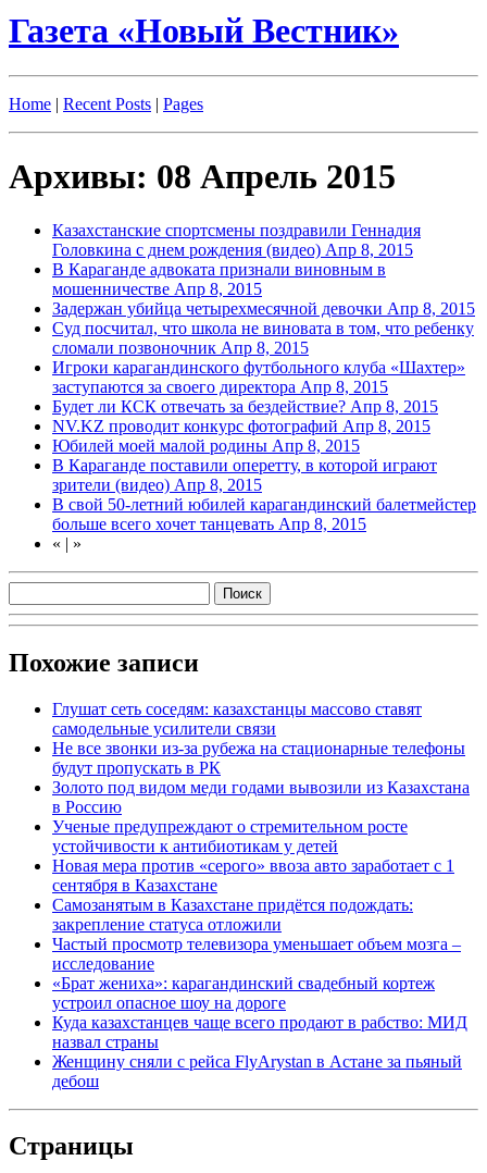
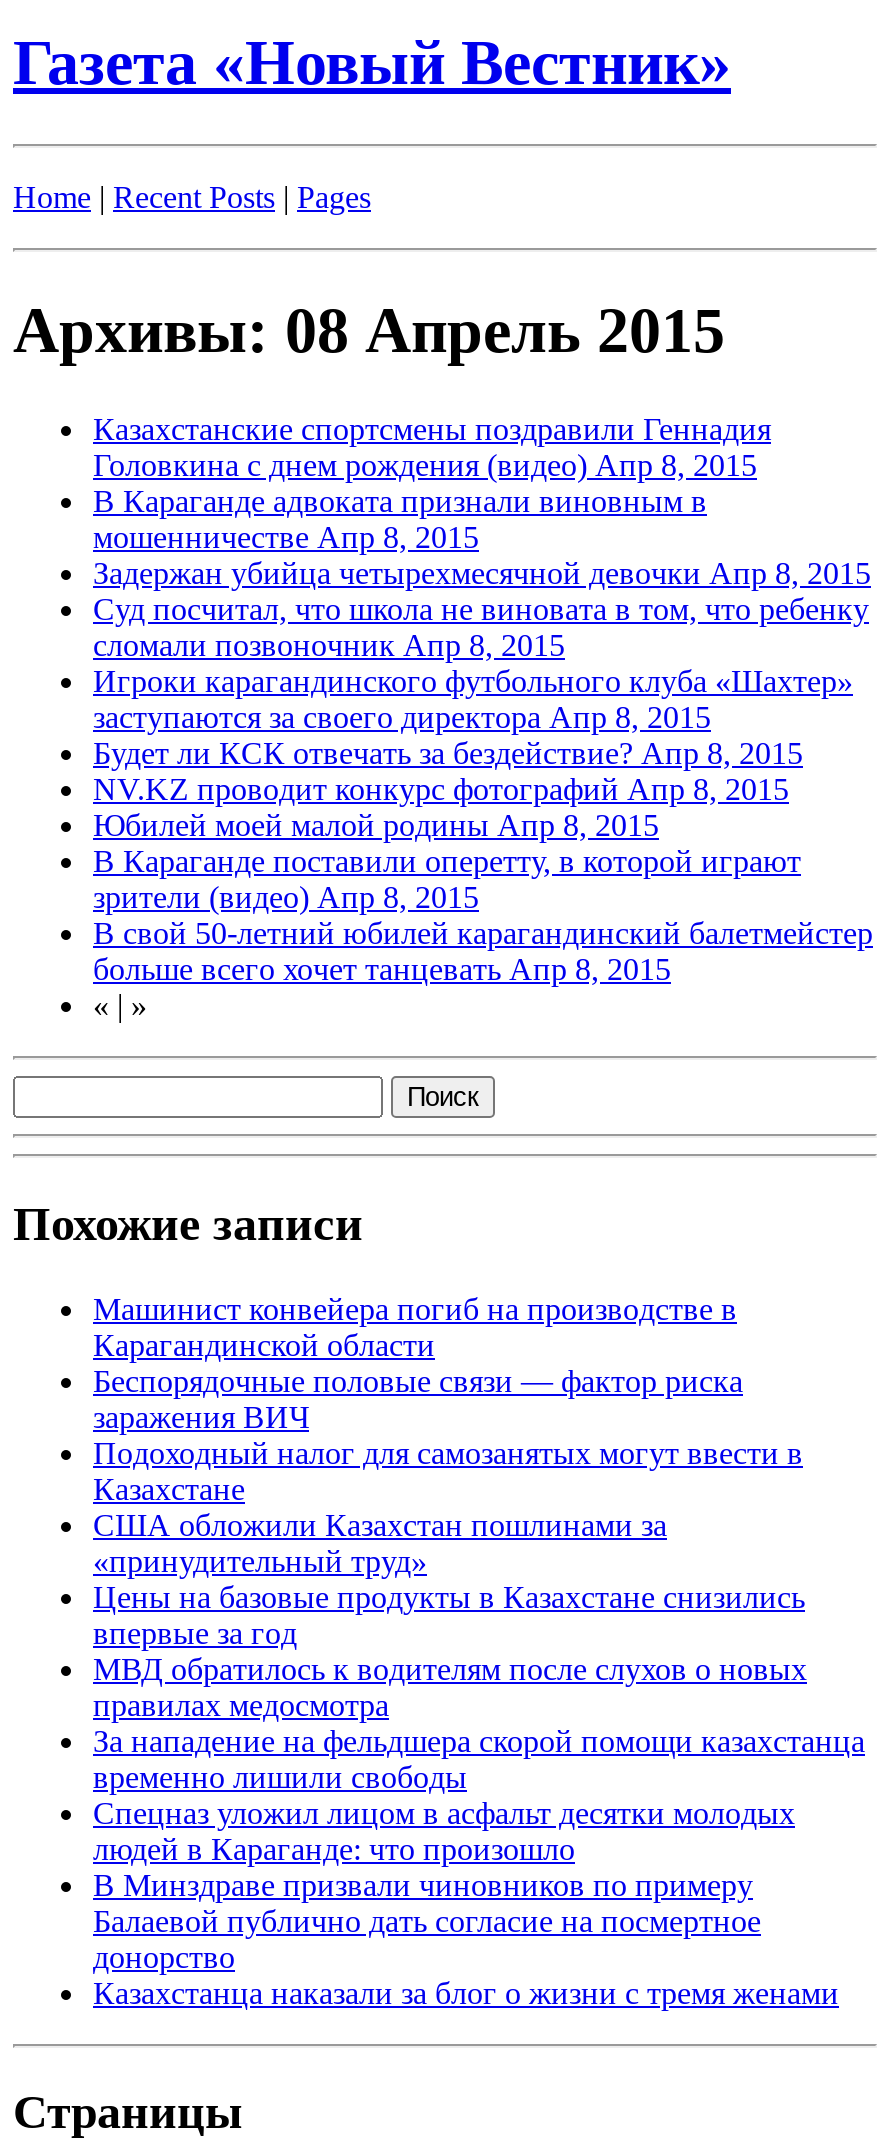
[52,699,470,1090] Глушат сеть соседям: казахстанцы массово ставят | самодельные усилители связи | Не все звонки из-за рубежа на стационарные телефоны | будут пропускать в РК | Золото под видом меди годами вывозили из Казахстана | в Россию | Ученые предупреждают о стремительном росте | устойчивости к антибиотикам у детей | Новая мера против «серого» ввоза авто заработает с 1 | сентября в Казахстане | Самозанятым в Казахстане придётся подождать: | закрепление статуса отложили | Частый просмотр телевизора уменьшает объем мозга – | исследование | «Брат жениха»: карагандинский свадебный кортеж | устроил опасное шоу на дороге | Куда казахстанцев чаще всего продают в рабство: МИД | назвал страны | Женщину сняли с рейса FlyArystan в Астане за пьяный | дебош -> [93,1291,865,2009] Машинист конвейера погиб на производстве в | Карагандинской области | Беспорядочные половые связи — фактор риска | заражения ВИЧ | Подоходный налог для самозанятых могут ввести в | Казахстане | США обложили Казахстан пошлинами за | «принудительный труд» | Цены на базовые продукты в Казахстане снизились | впервые за год | МВД обратилось к водителям после слухов о новых | правилах медосмотра | За нападение на фельдшера скорой помощи казахстанца | временно лишили свободы | Спецназ уложил лицом в асфальт десятки молодых | людей в Караганде: что произошло | В Минздраве призвали чиновников по примеру | Балаевой публично дать согласие на посмертное | донорство | Казахстанца наказали за блог о жизни с тремя женами

